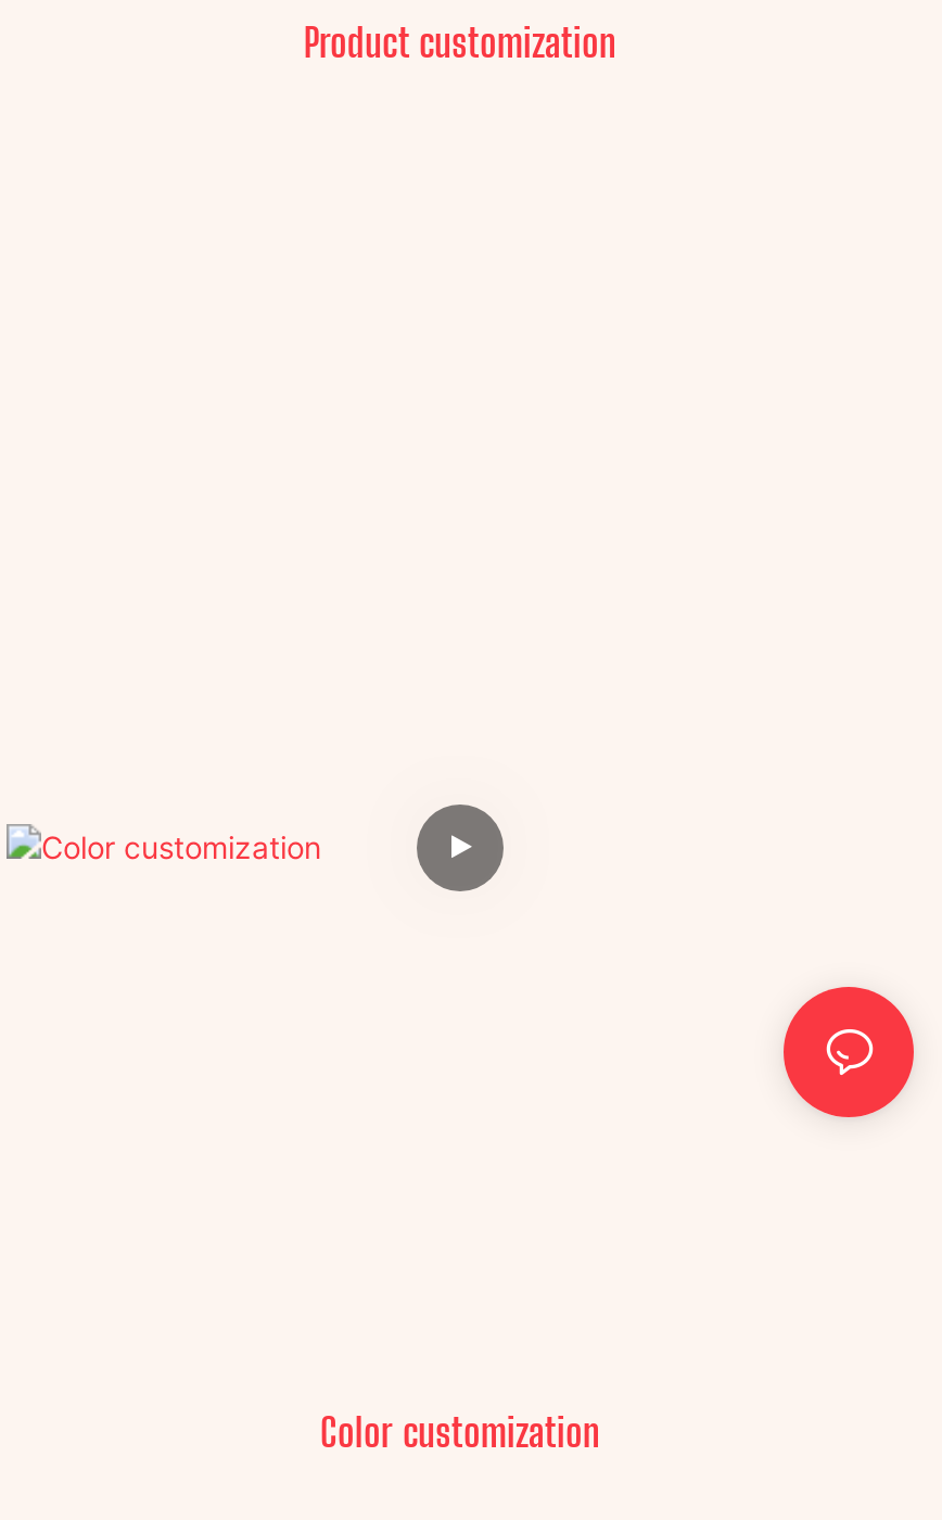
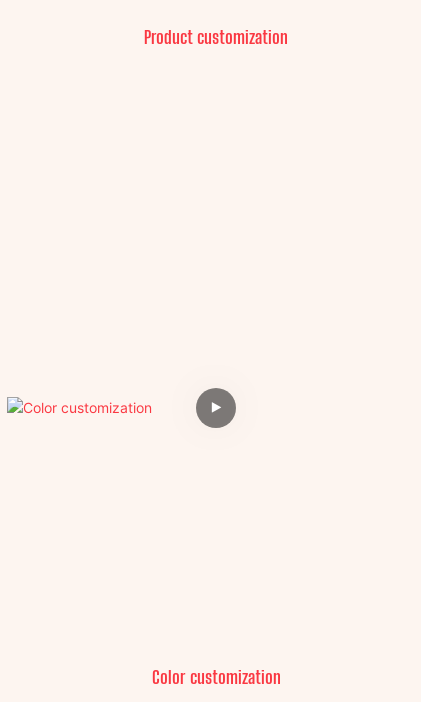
[779,985,918,1122] [image] -> none

